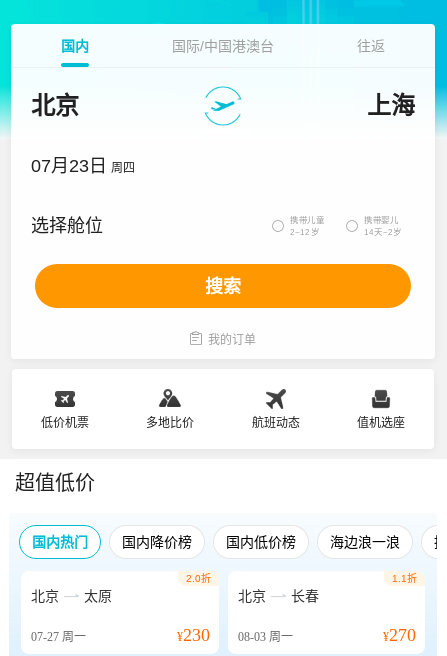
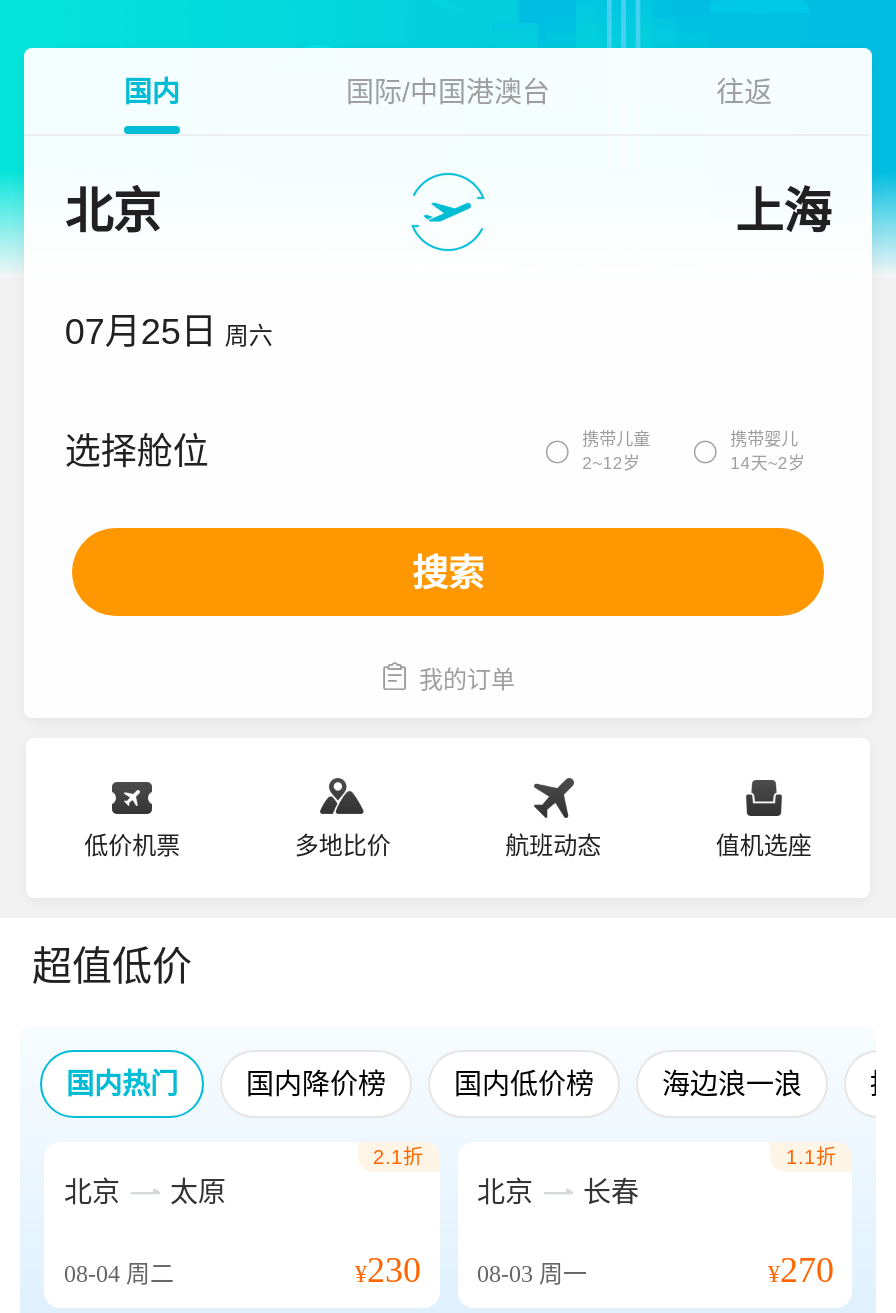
[31,156,135,176] 07月23日 周四 -> [65,312,273,352] 07月25日 周六
[185,573,210,584] 2.0折 -> [373,1146,423,1168] 2.1折
[31,630,86,644] 07-27周一 -> [64,1260,174,1288] 08-04周二

